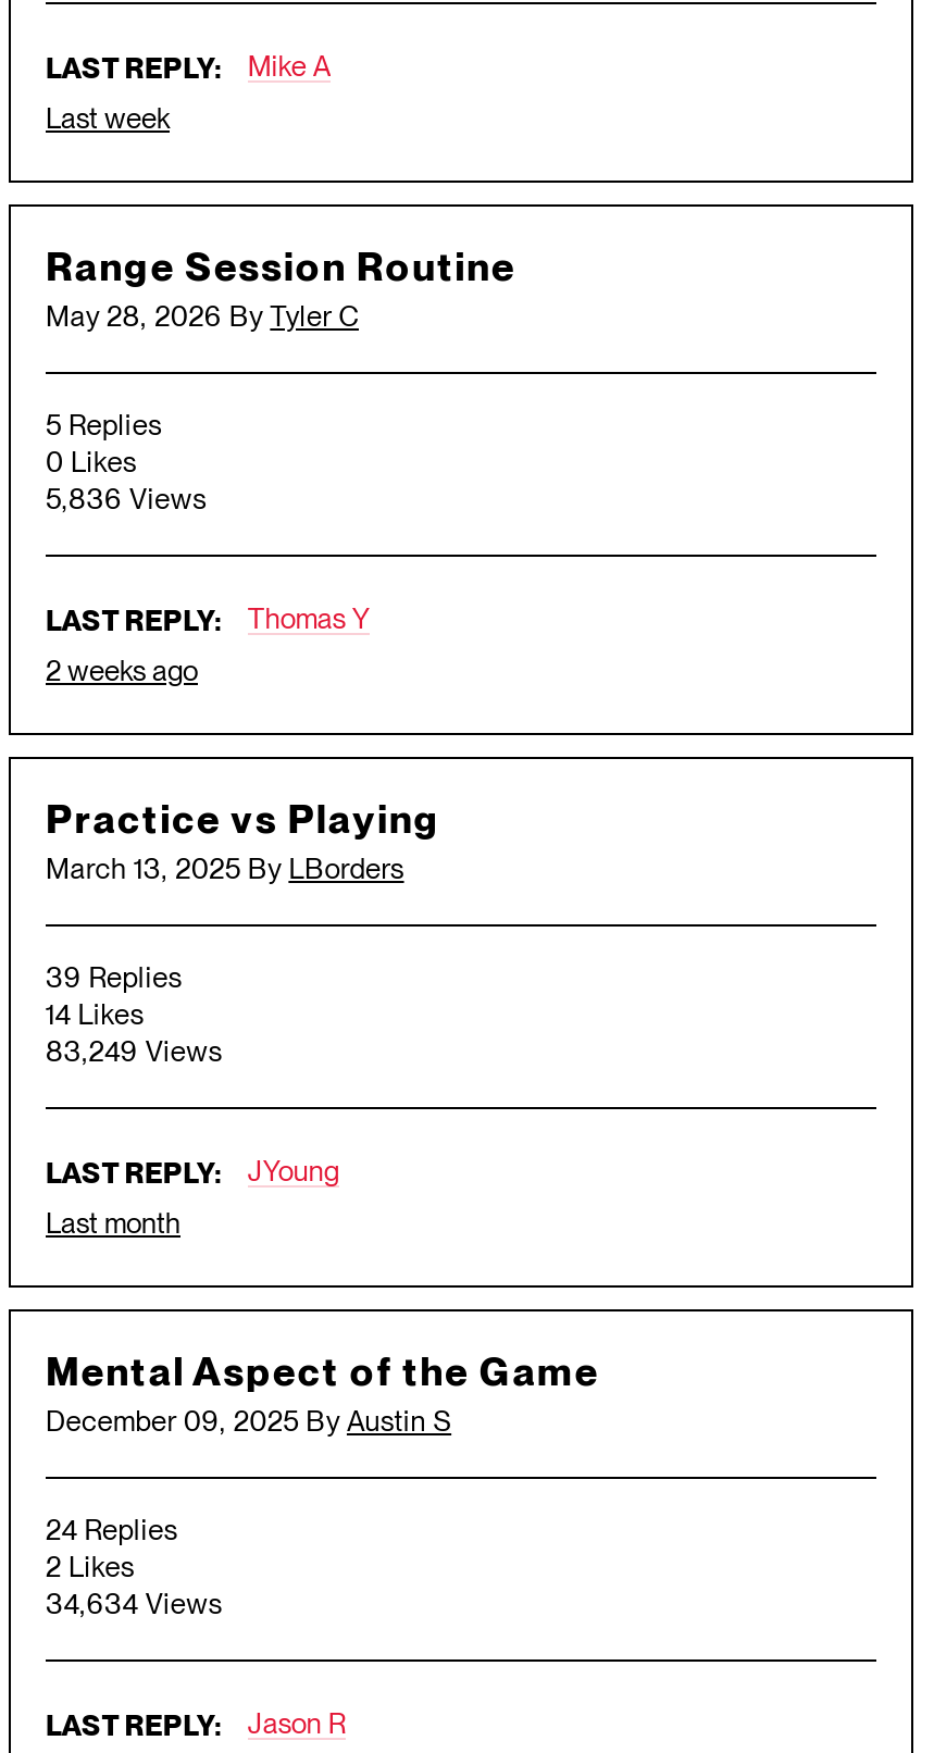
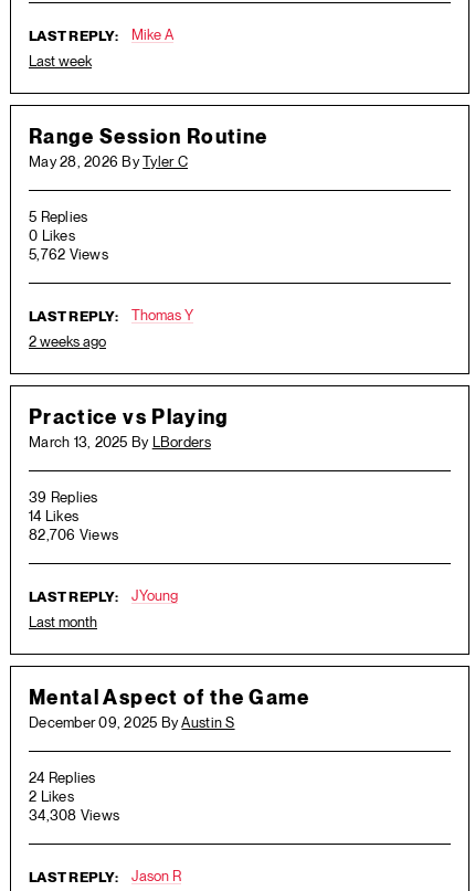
[46,490,206,514] 5,836 Views -> [29,250,108,262] 5,762 Views
[46,1043,222,1067] 83,249 Views -> [29,530,118,543] 82,706 Views
[46,1595,222,1619] 34,634 Views -> [29,811,119,823] 34,308 Views

